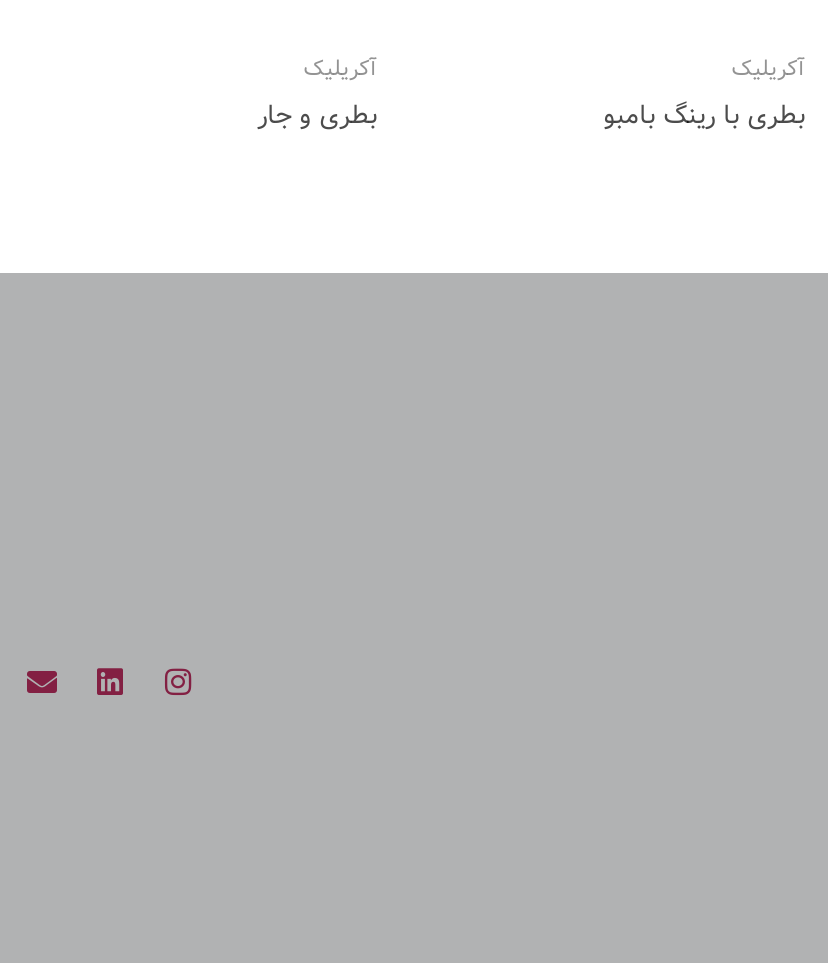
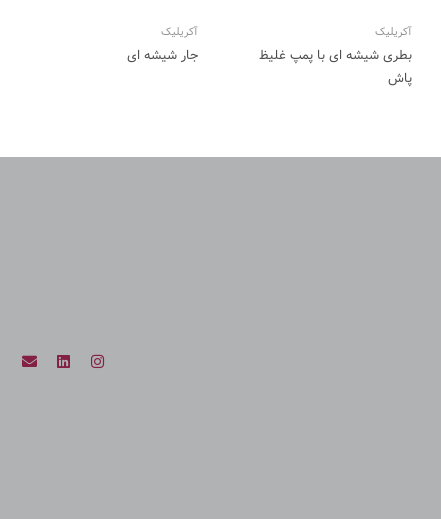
[269,97,389,137] بطری و جار -> [133,46,204,66] جار شیشه ای
[615,97,817,137] بطری با رینگ بامبو -> [265,46,418,89] بطری شیشه ای با پمپ غلیظ | پاش

